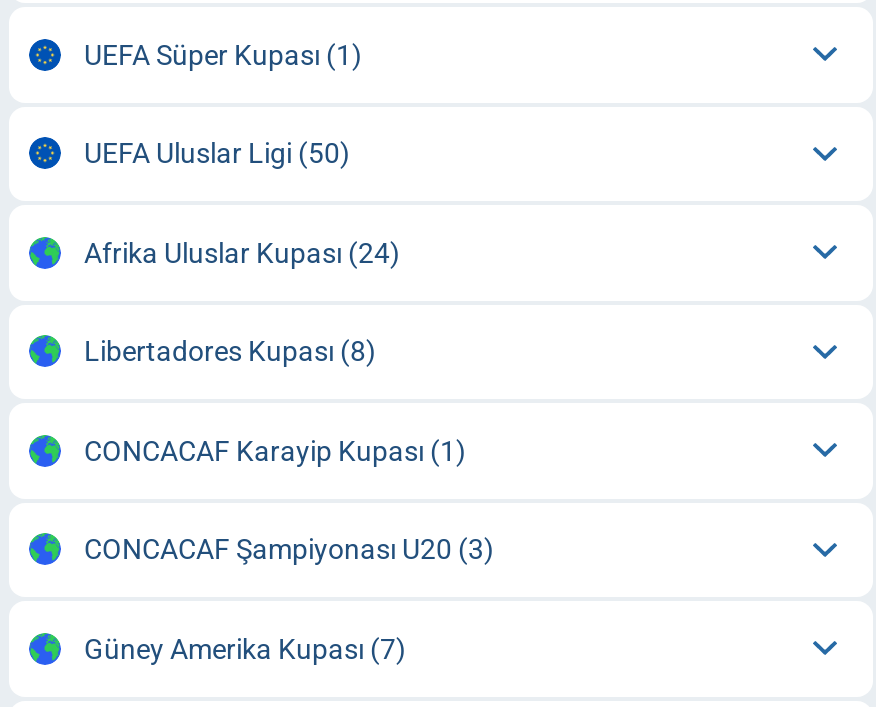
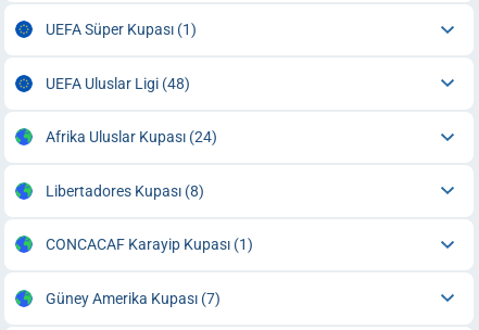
[84,138,350,170] UEFA Uluslar Ligi (50) -> [45,75,190,92] UEFA Uluslar Ligi (48)
[84,534,494,566] CONCACAF Şampiyonası U20 (3) -> none

